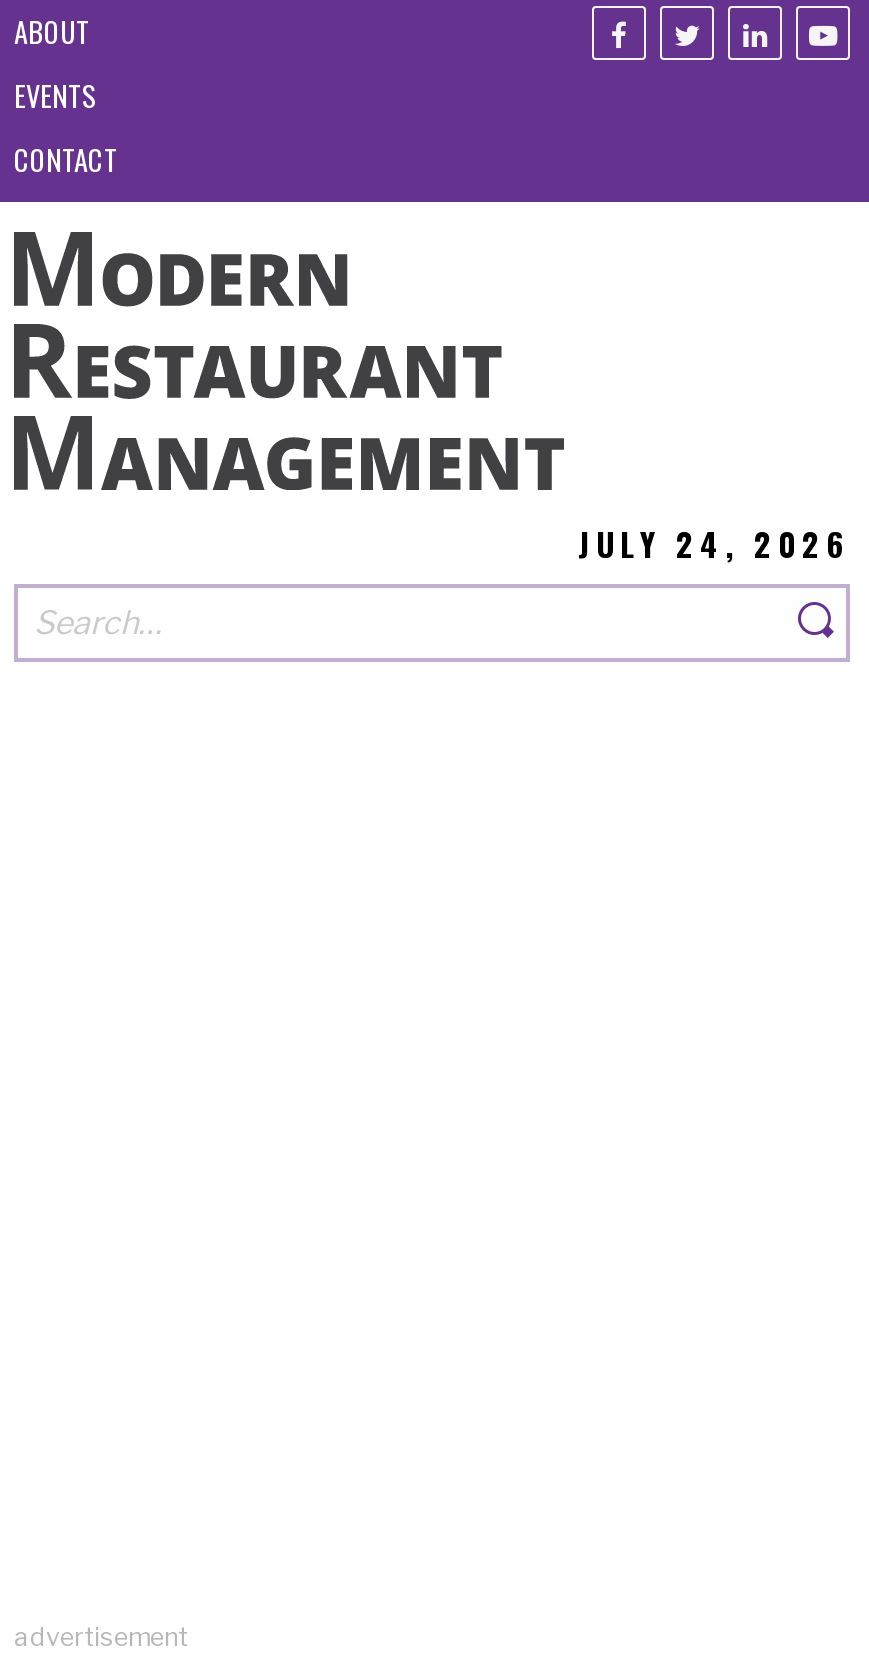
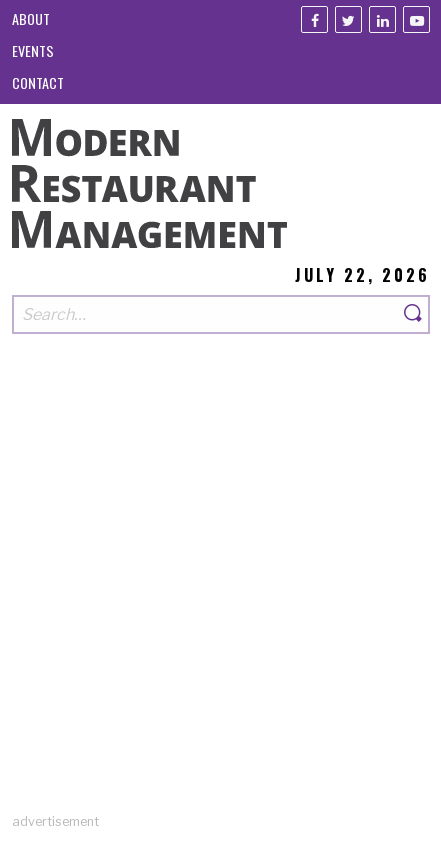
[578,520,850,568] JULY 24, 2026 -> [295,263,430,287] JULY 22, 2026

